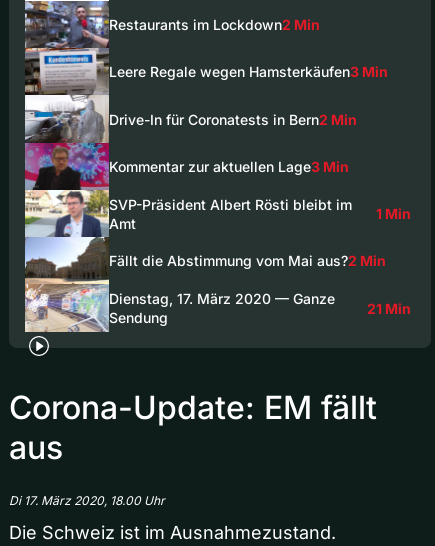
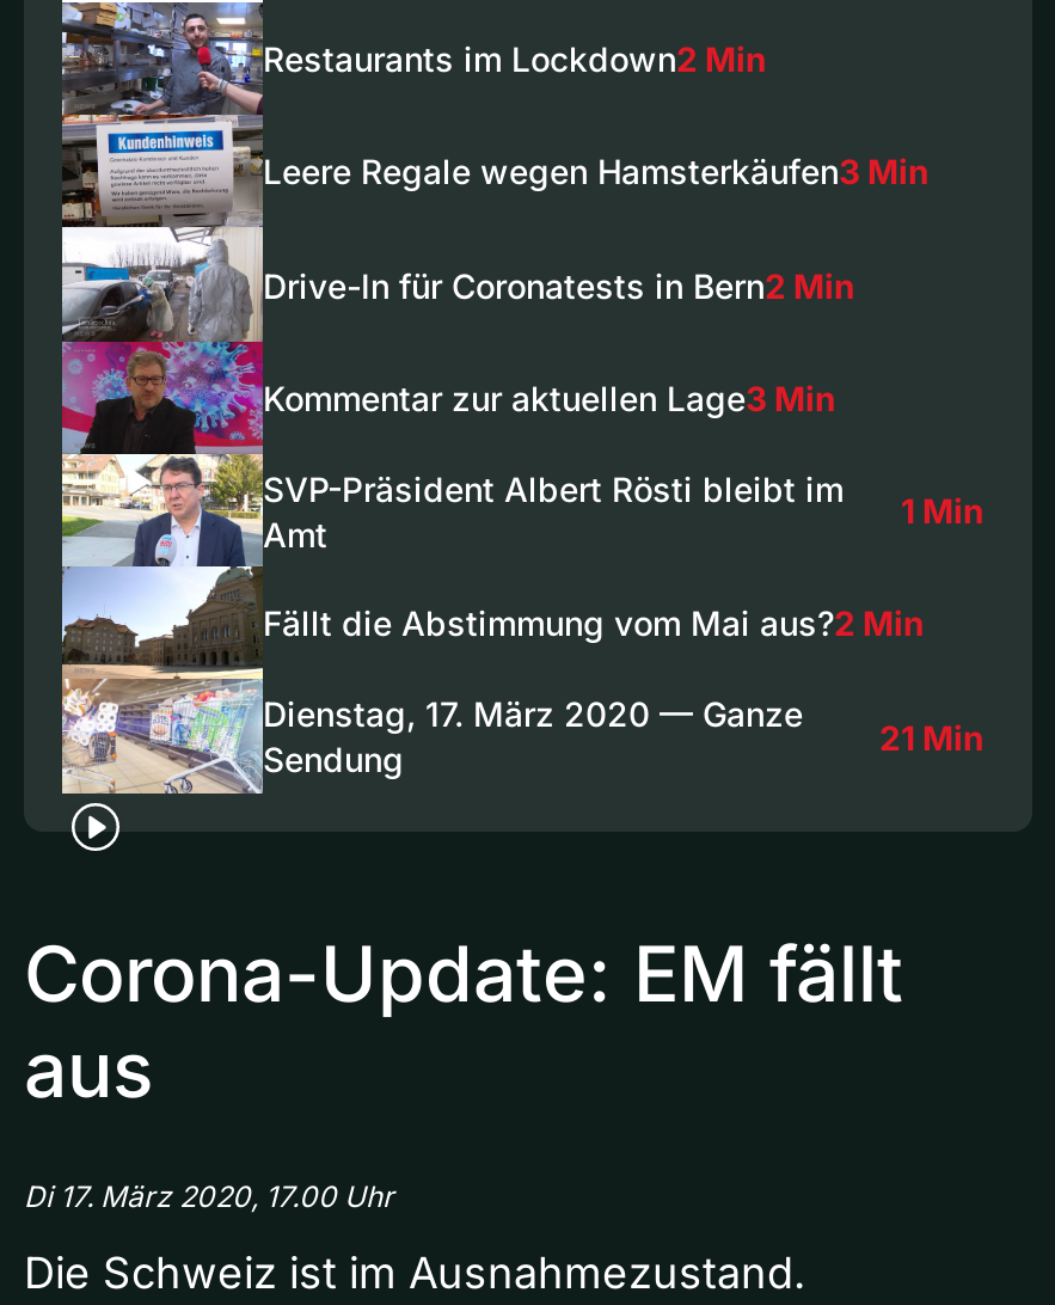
[9,493,165,508] Di 17. März 2020, 18.00 Uhr -> [24,1177,394,1213] Di 17. März 2020, 17.00 Uhr

